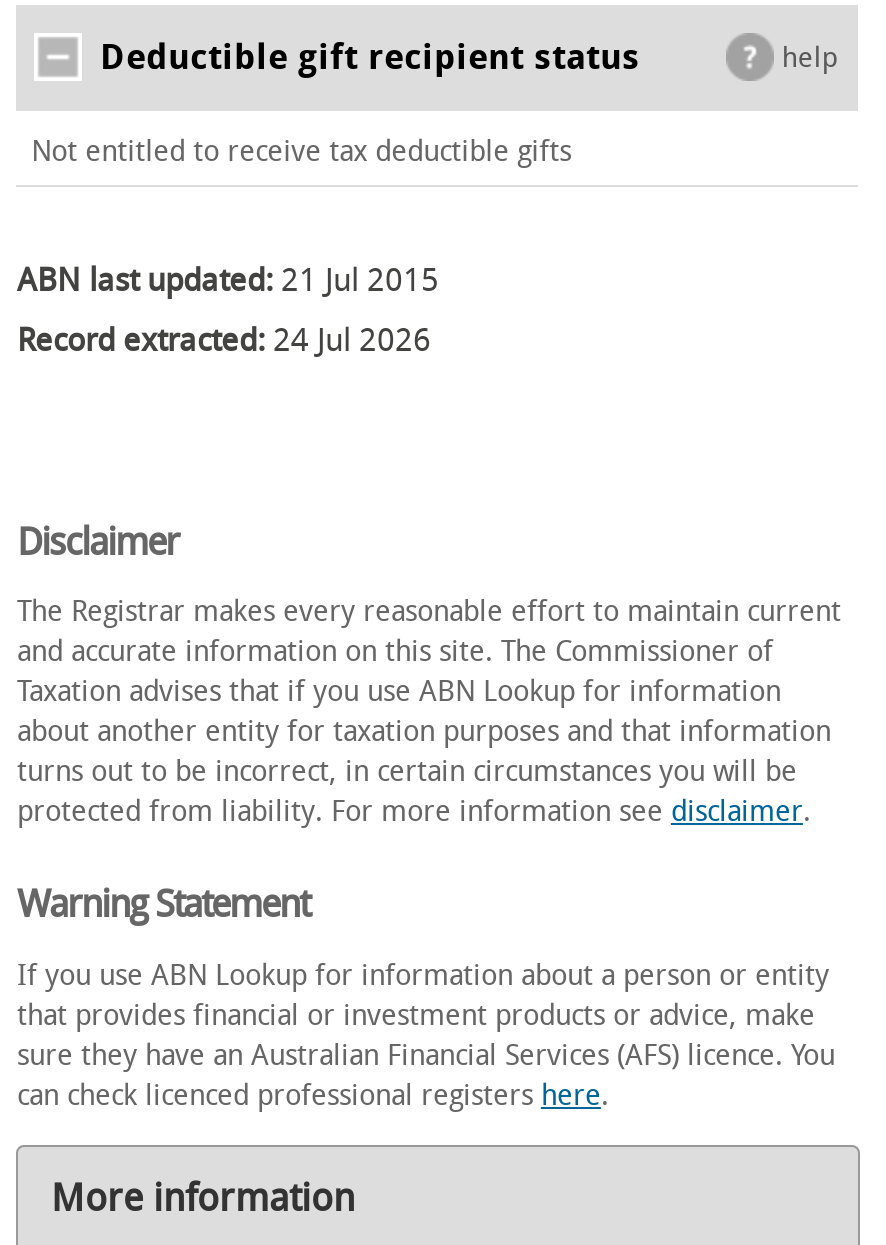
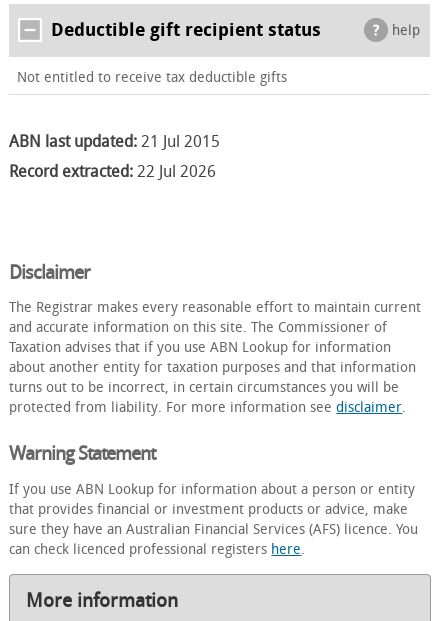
[17,321,431,359] Record extracted: 24 Jul 2026 -> [9,162,216,181] Record extracted: 22 Jul 2026

